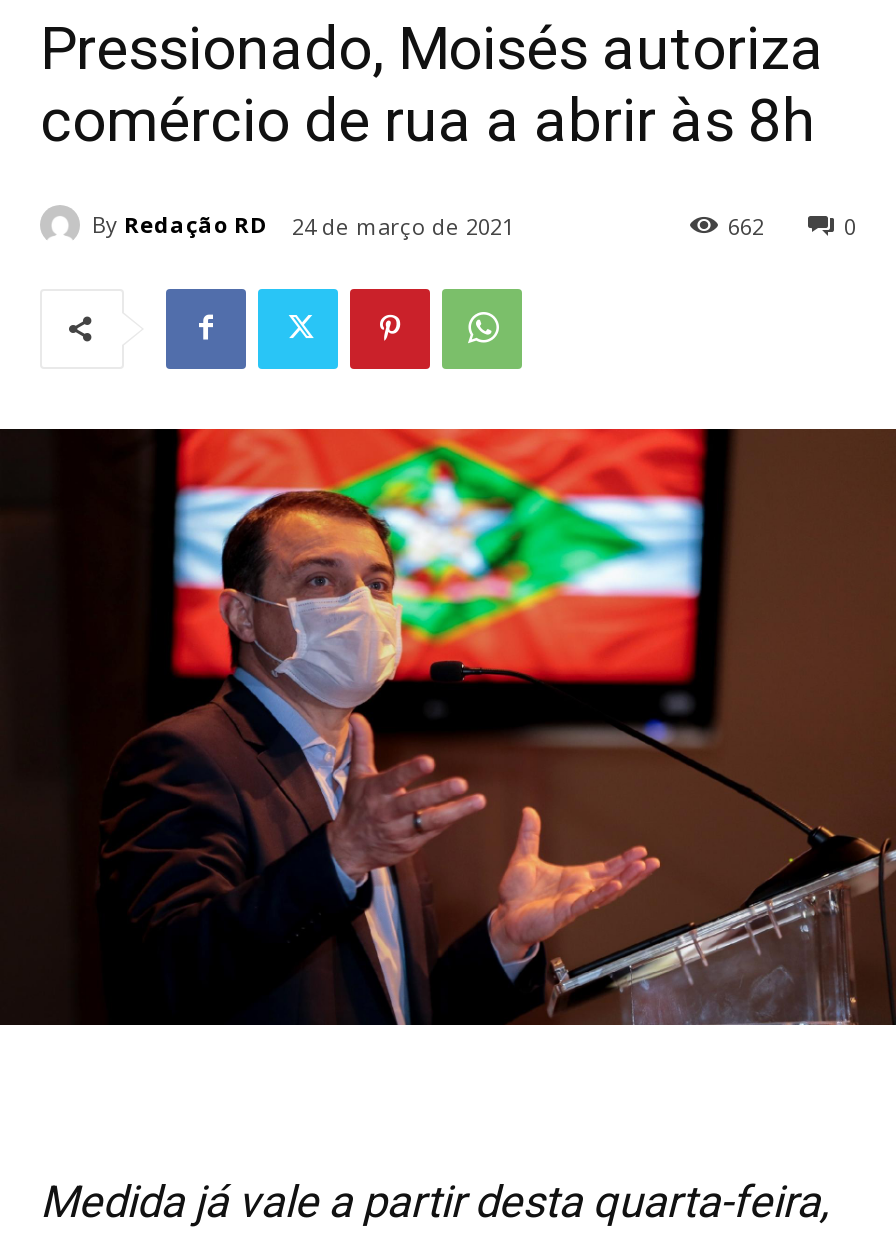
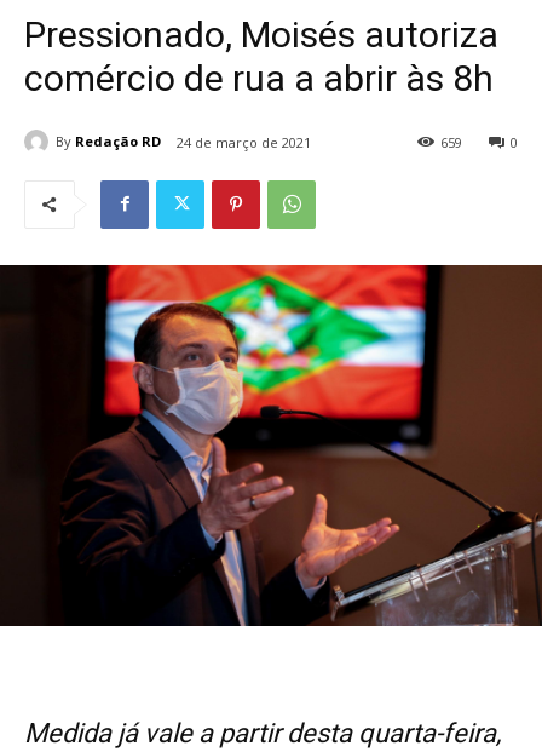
[728,210,764,240] 662 -> [440,133,462,151] 659

